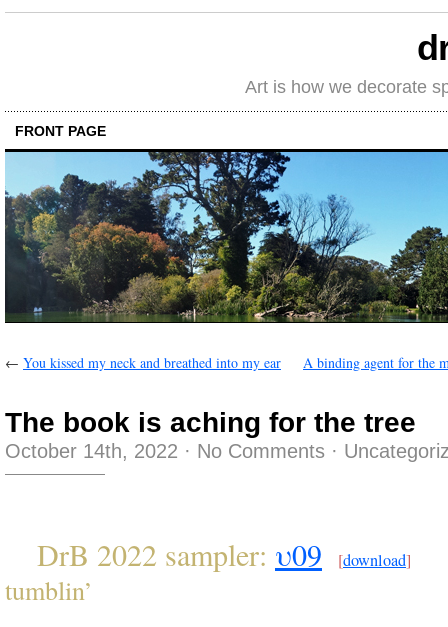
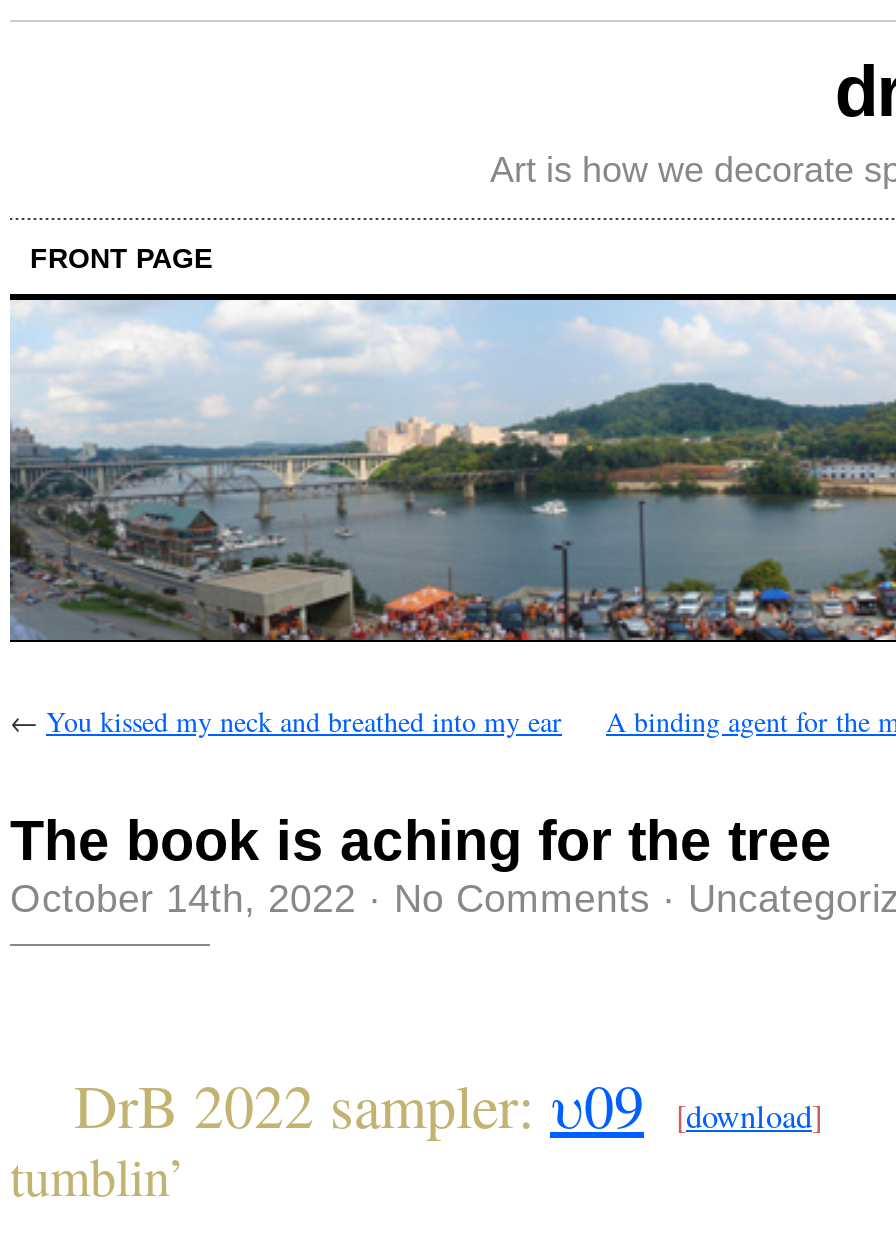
[4,151,445,323] [image] -> [8,298,890,642] [image]

